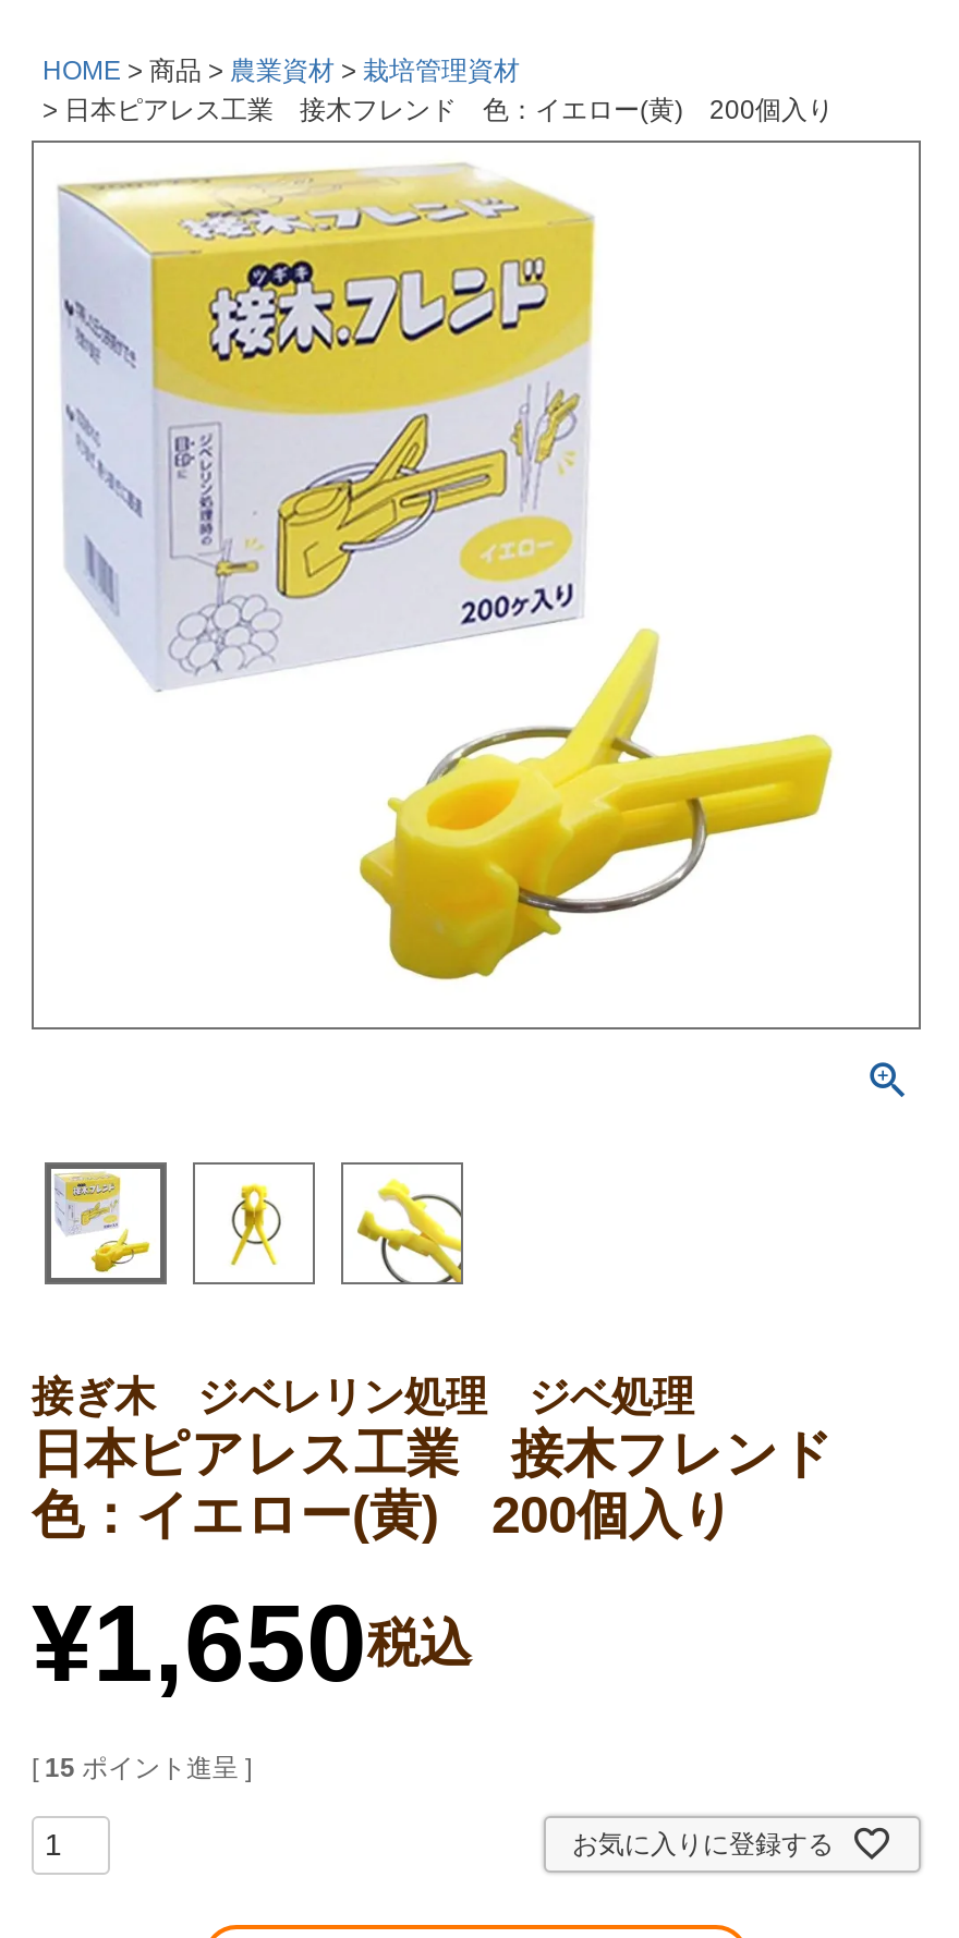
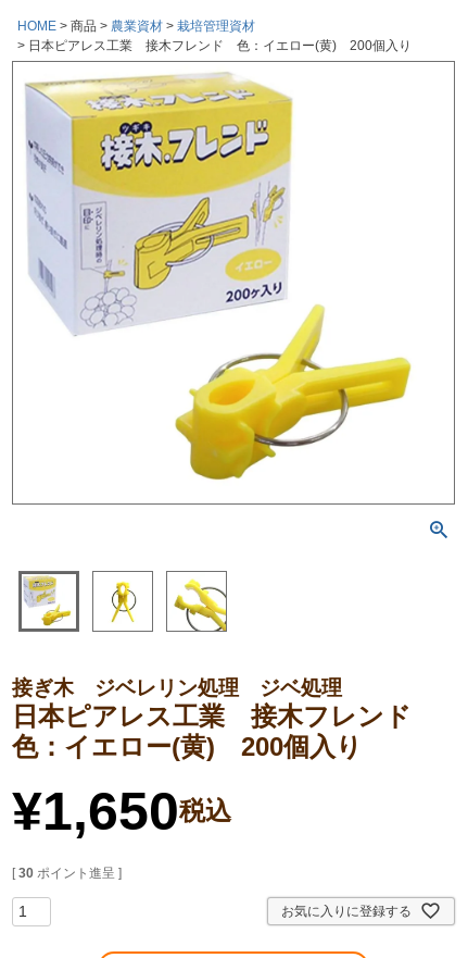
[32,1753,252,1784] [ 15 ポイント進呈 ] -> [12,866,122,881] [ 30 ポイント進呈 ]

